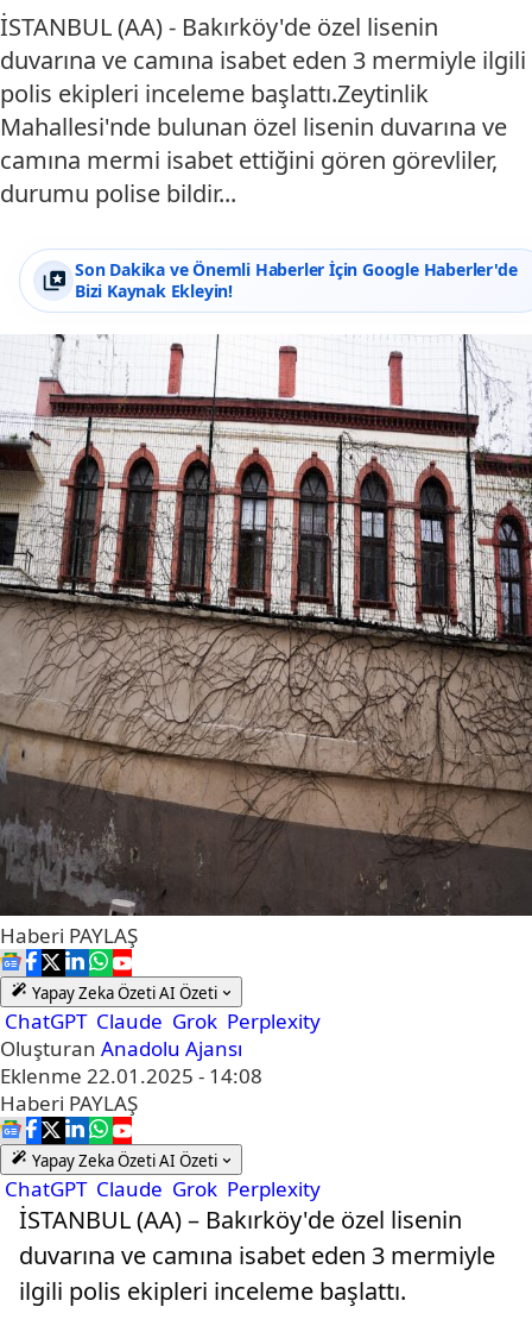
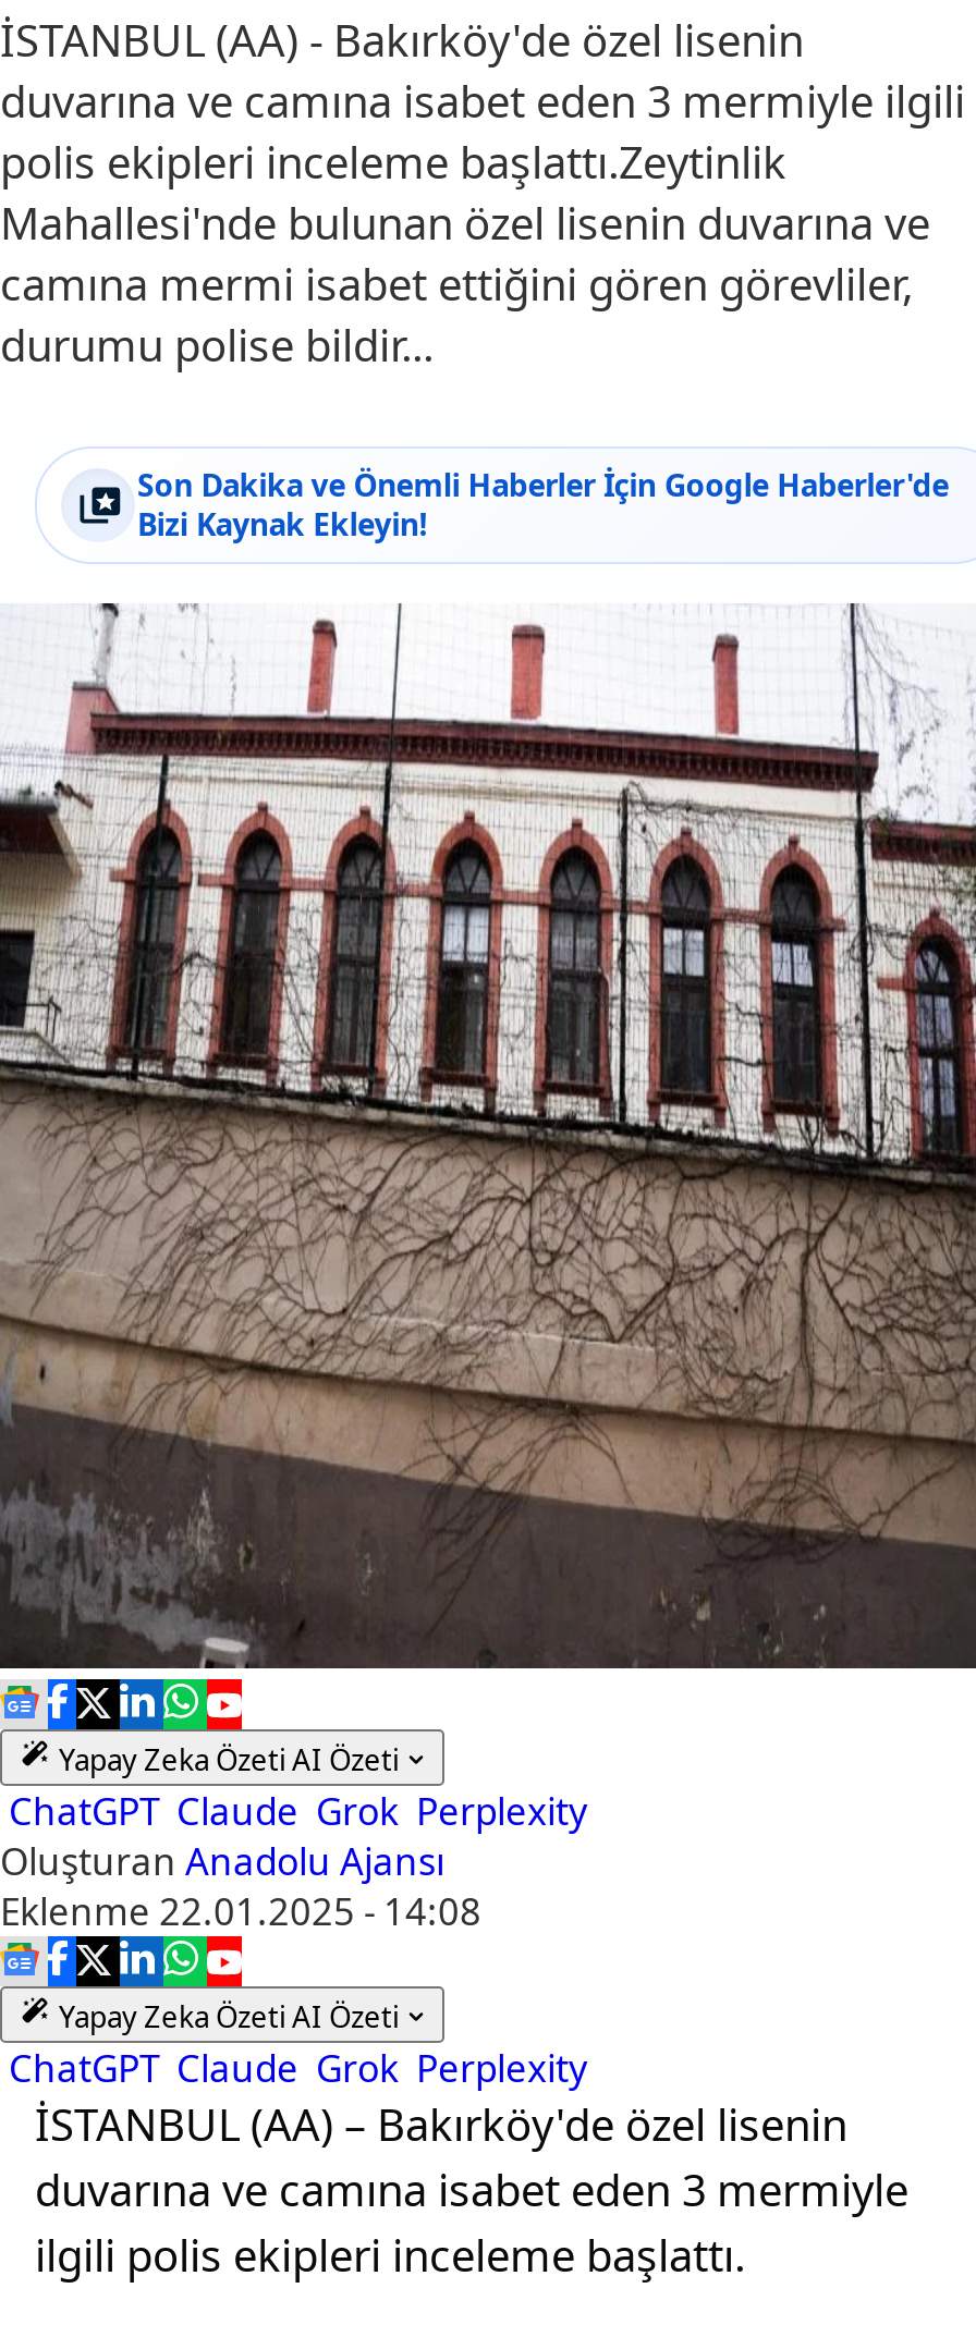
[0,922,138,949] Haberi PAYLAŞ -> none
[0,1089,138,1117] Haberi PAYLAŞ -> none

